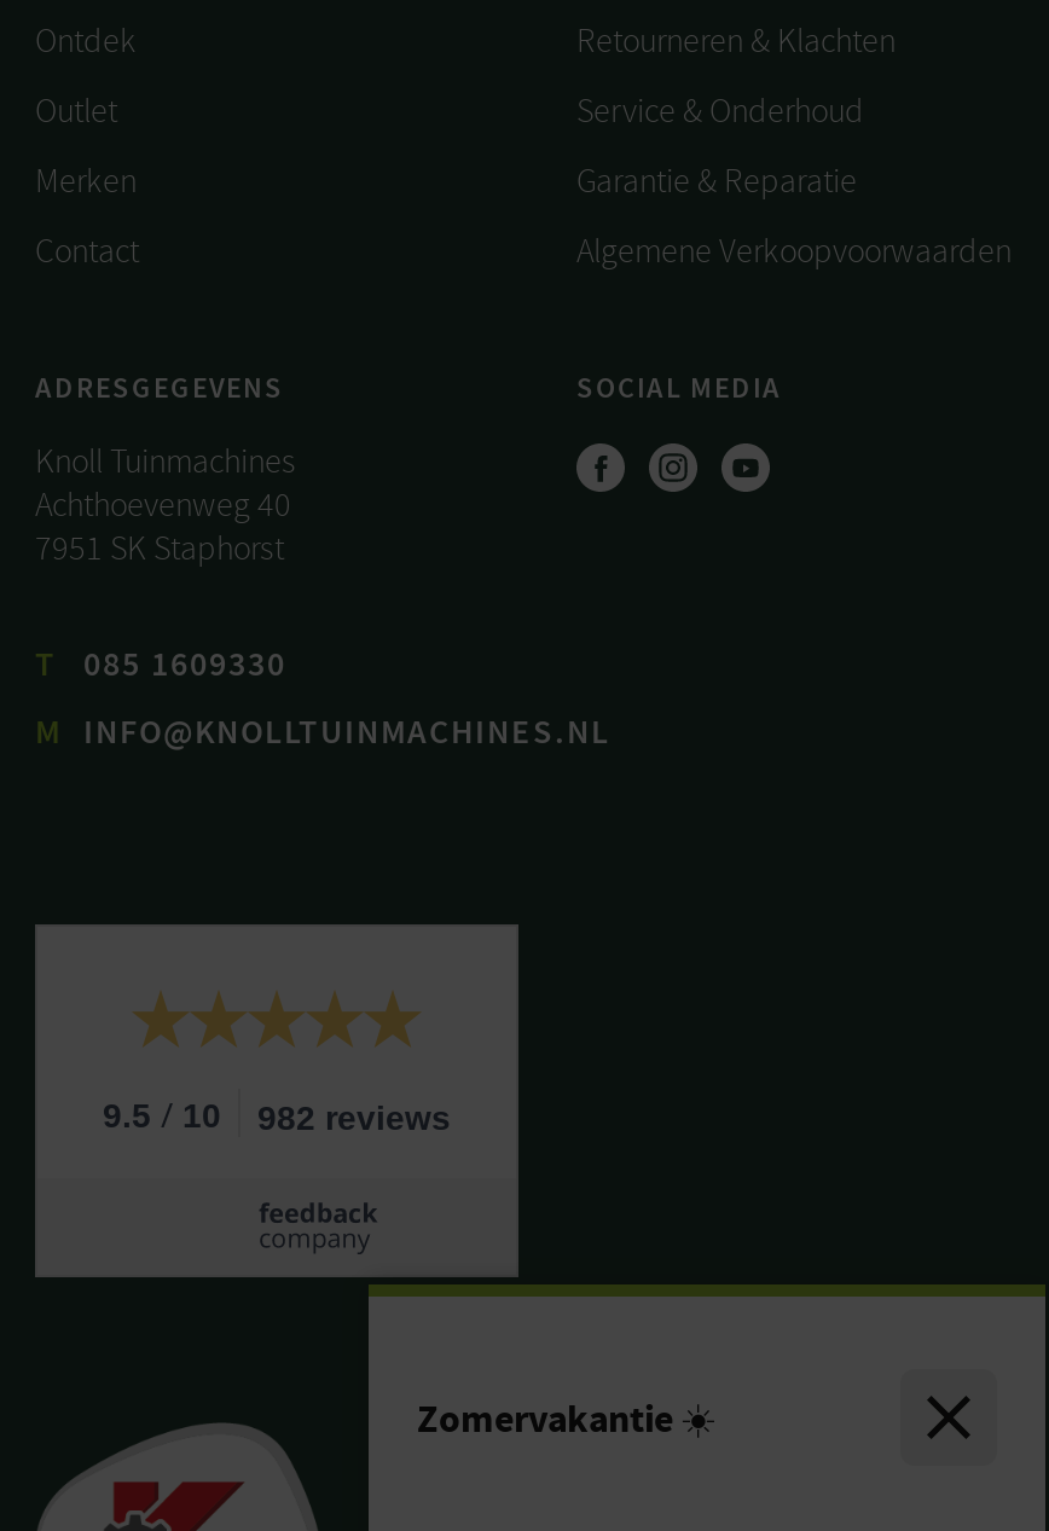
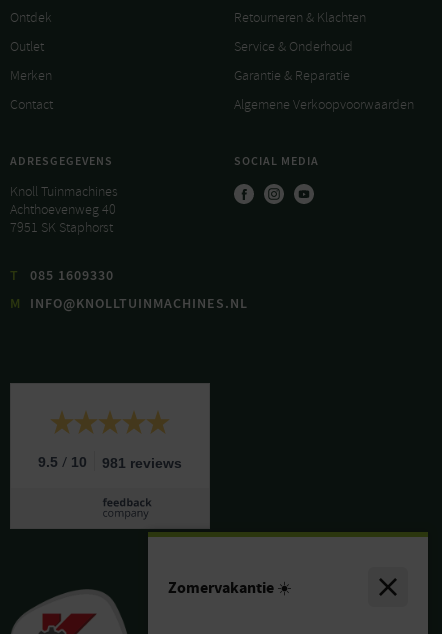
[103,1091,451,1137] 9.5 / 10 982 reviews -> [38,452,182,471] 9.5 / 10 981 reviews

